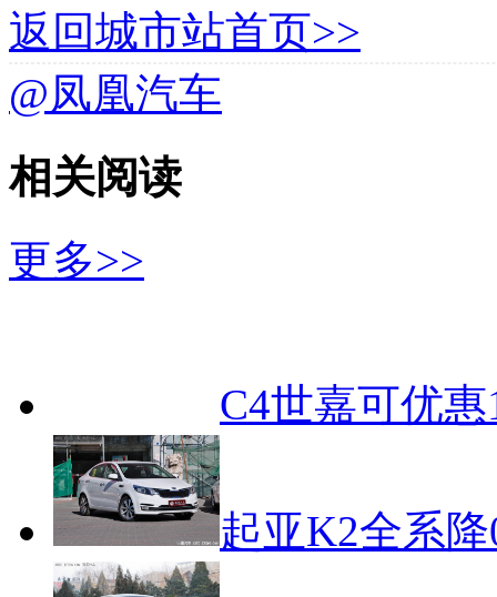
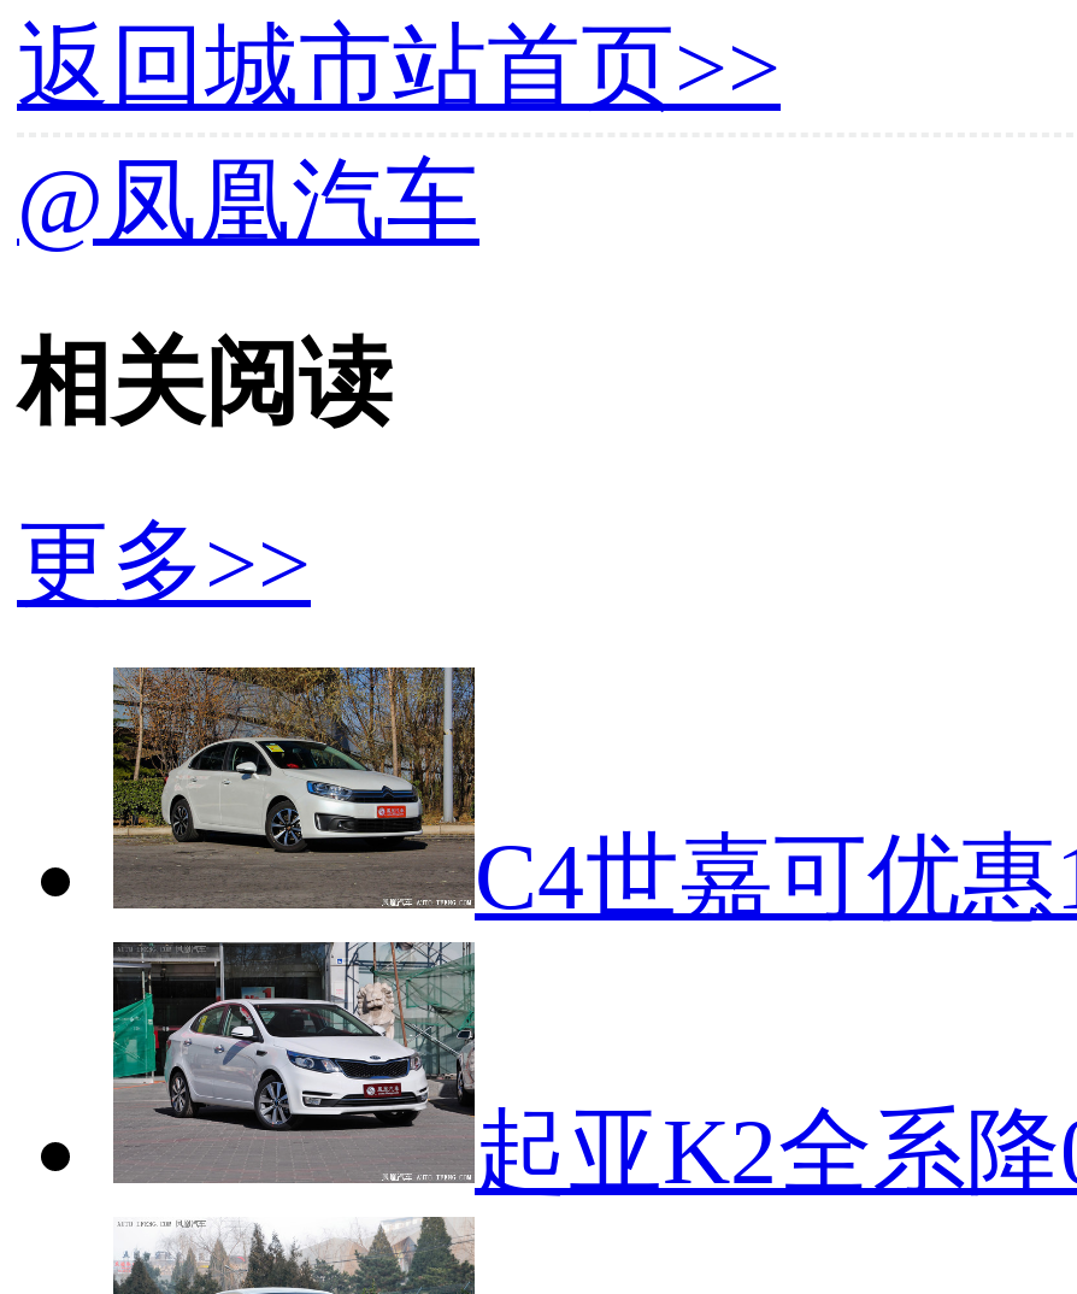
none -> [111,665,477,911] [image]

